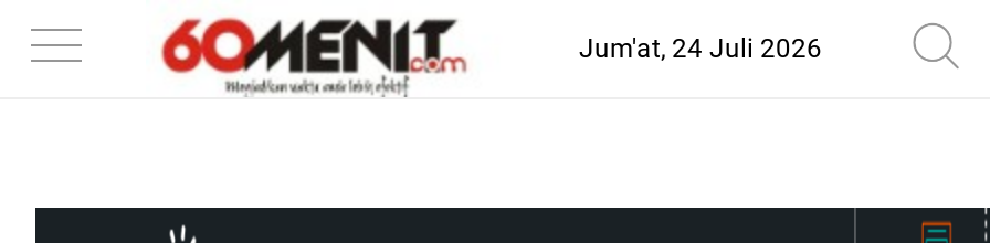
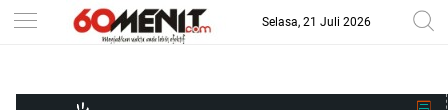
[579,33,822,64] Jum'at, 24 Juli 2026 -> [262,15,371,29] Selasa, 21 Juli 2026

